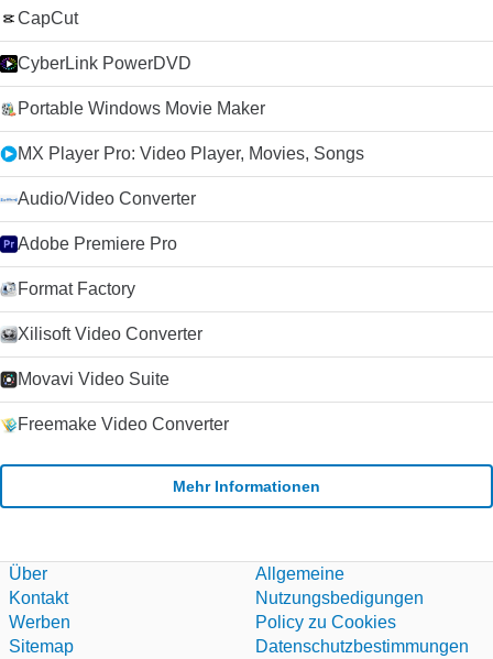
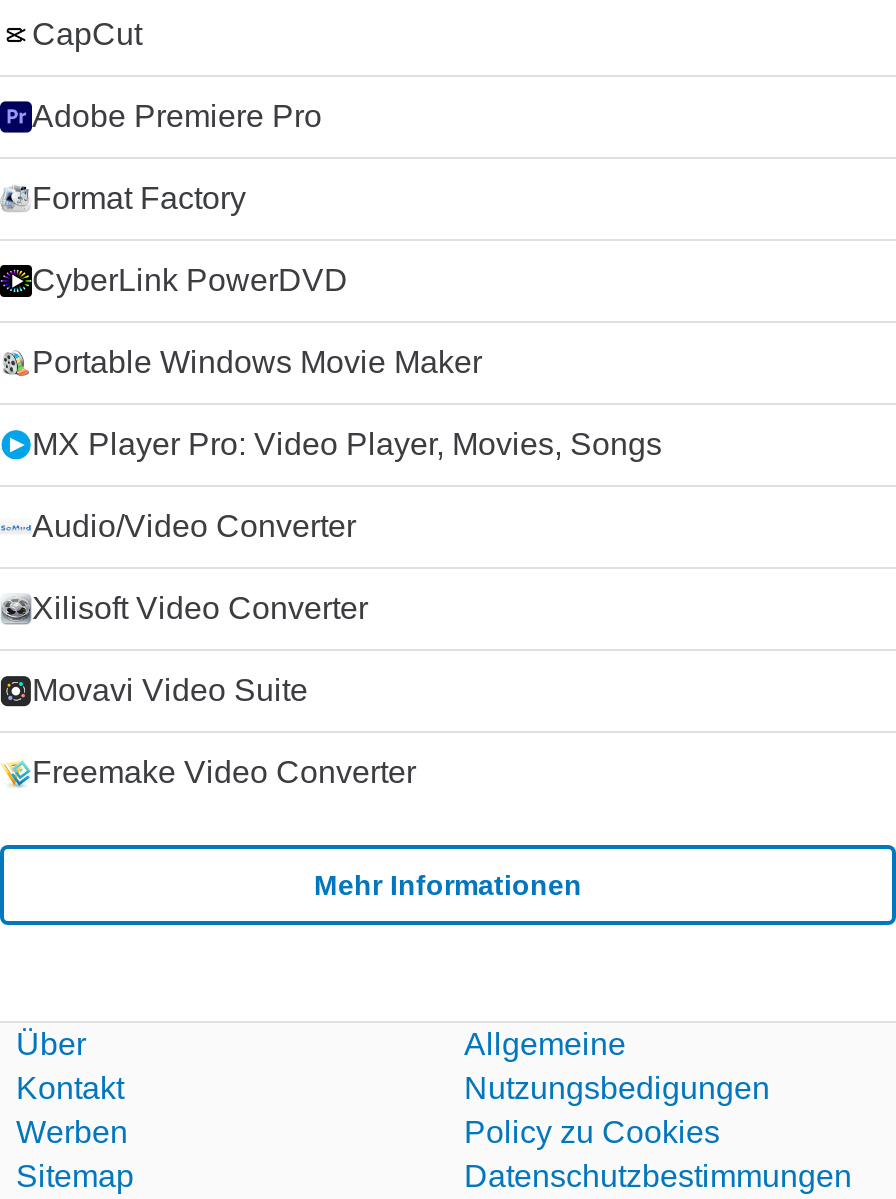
moved [18,54,364,208] -> [32,263,662,543]: CyberLink PowerDVD | Portable Windows Movie Maker | MX Player Pro: Video Player, Movies, Songs | Audio/Video Converter
moved [18,234,177,298] -> [32,99,322,215]: Adobe Premiere Pro | Format Factory

